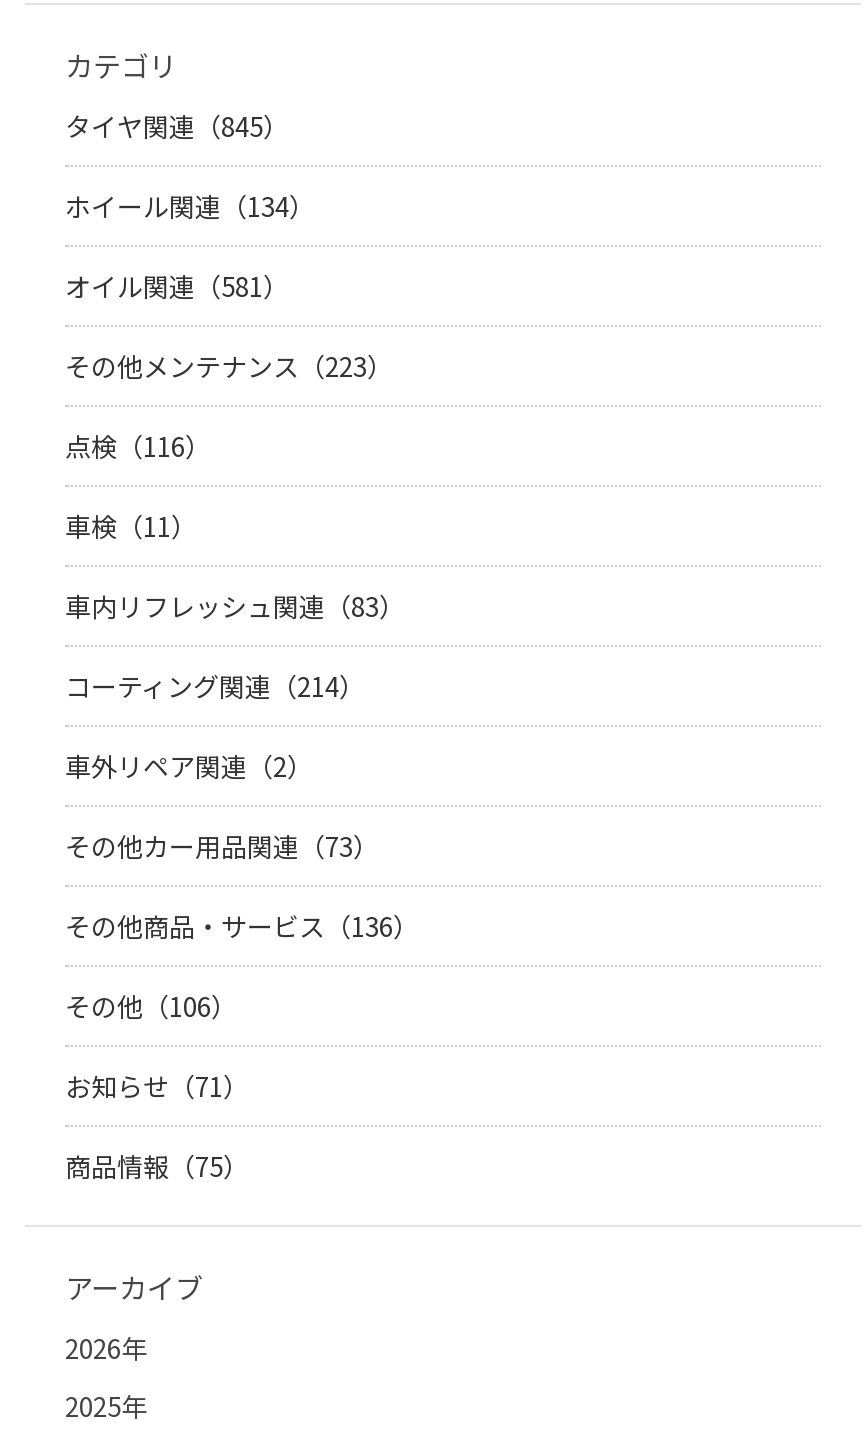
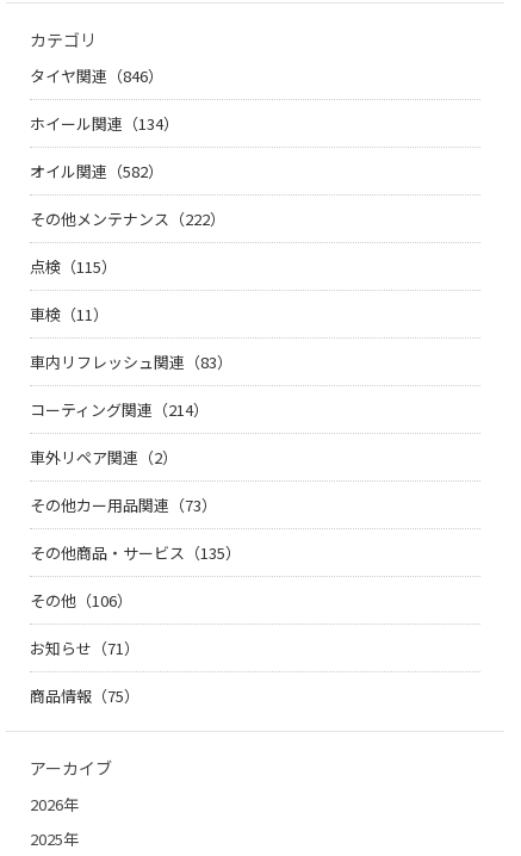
[65,107,289,145] タイヤ関連（845） -> [30,65,163,87] タイヤ関連（846）
[65,267,289,305] オイル関連（581） -> [30,160,163,183] オイル関連（582）
[65,347,393,385] その他メンテナンス（223） -> [30,208,225,230] その他メンテナンス（222）
[65,427,211,465] 点検（116） -> [30,255,117,278] 点検（115）
[65,907,419,945] その他商品・サービス（136） -> [30,541,241,564] その他商品・サービス（135）

